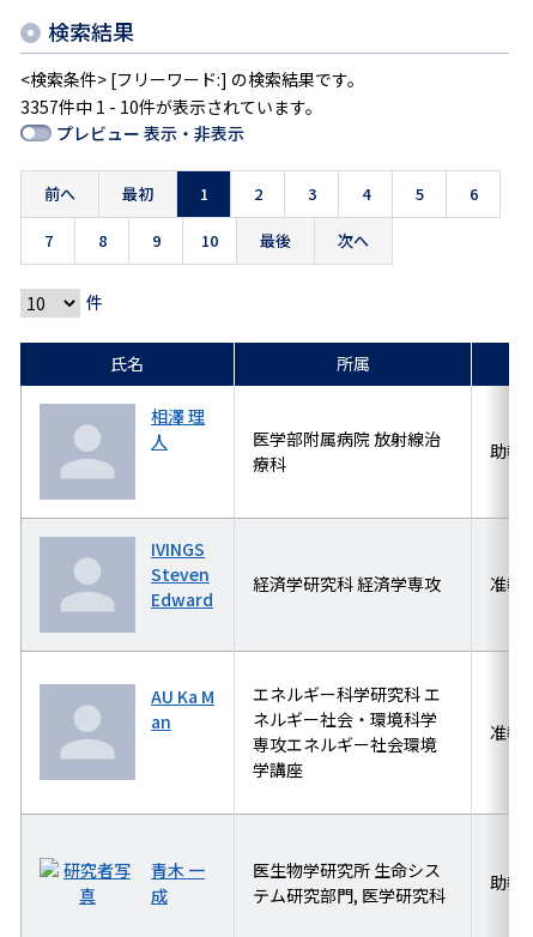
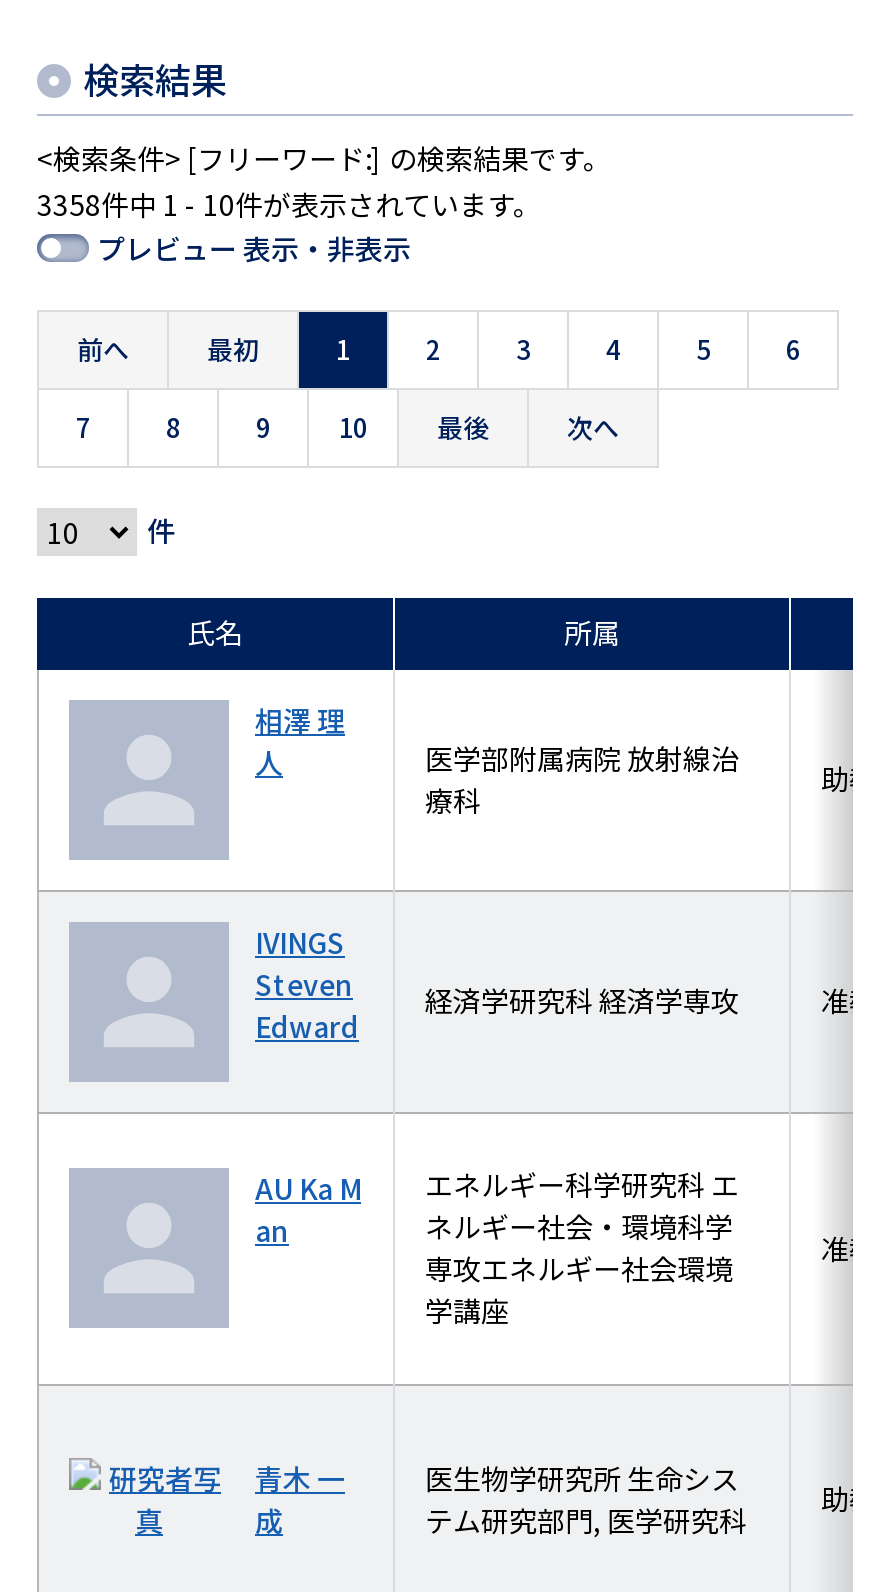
[20,95,322,119] 3357件中 1 - 10件が表示されています。 -> [37,184,541,224] 3358件中 1 - 10件が表示されています。

